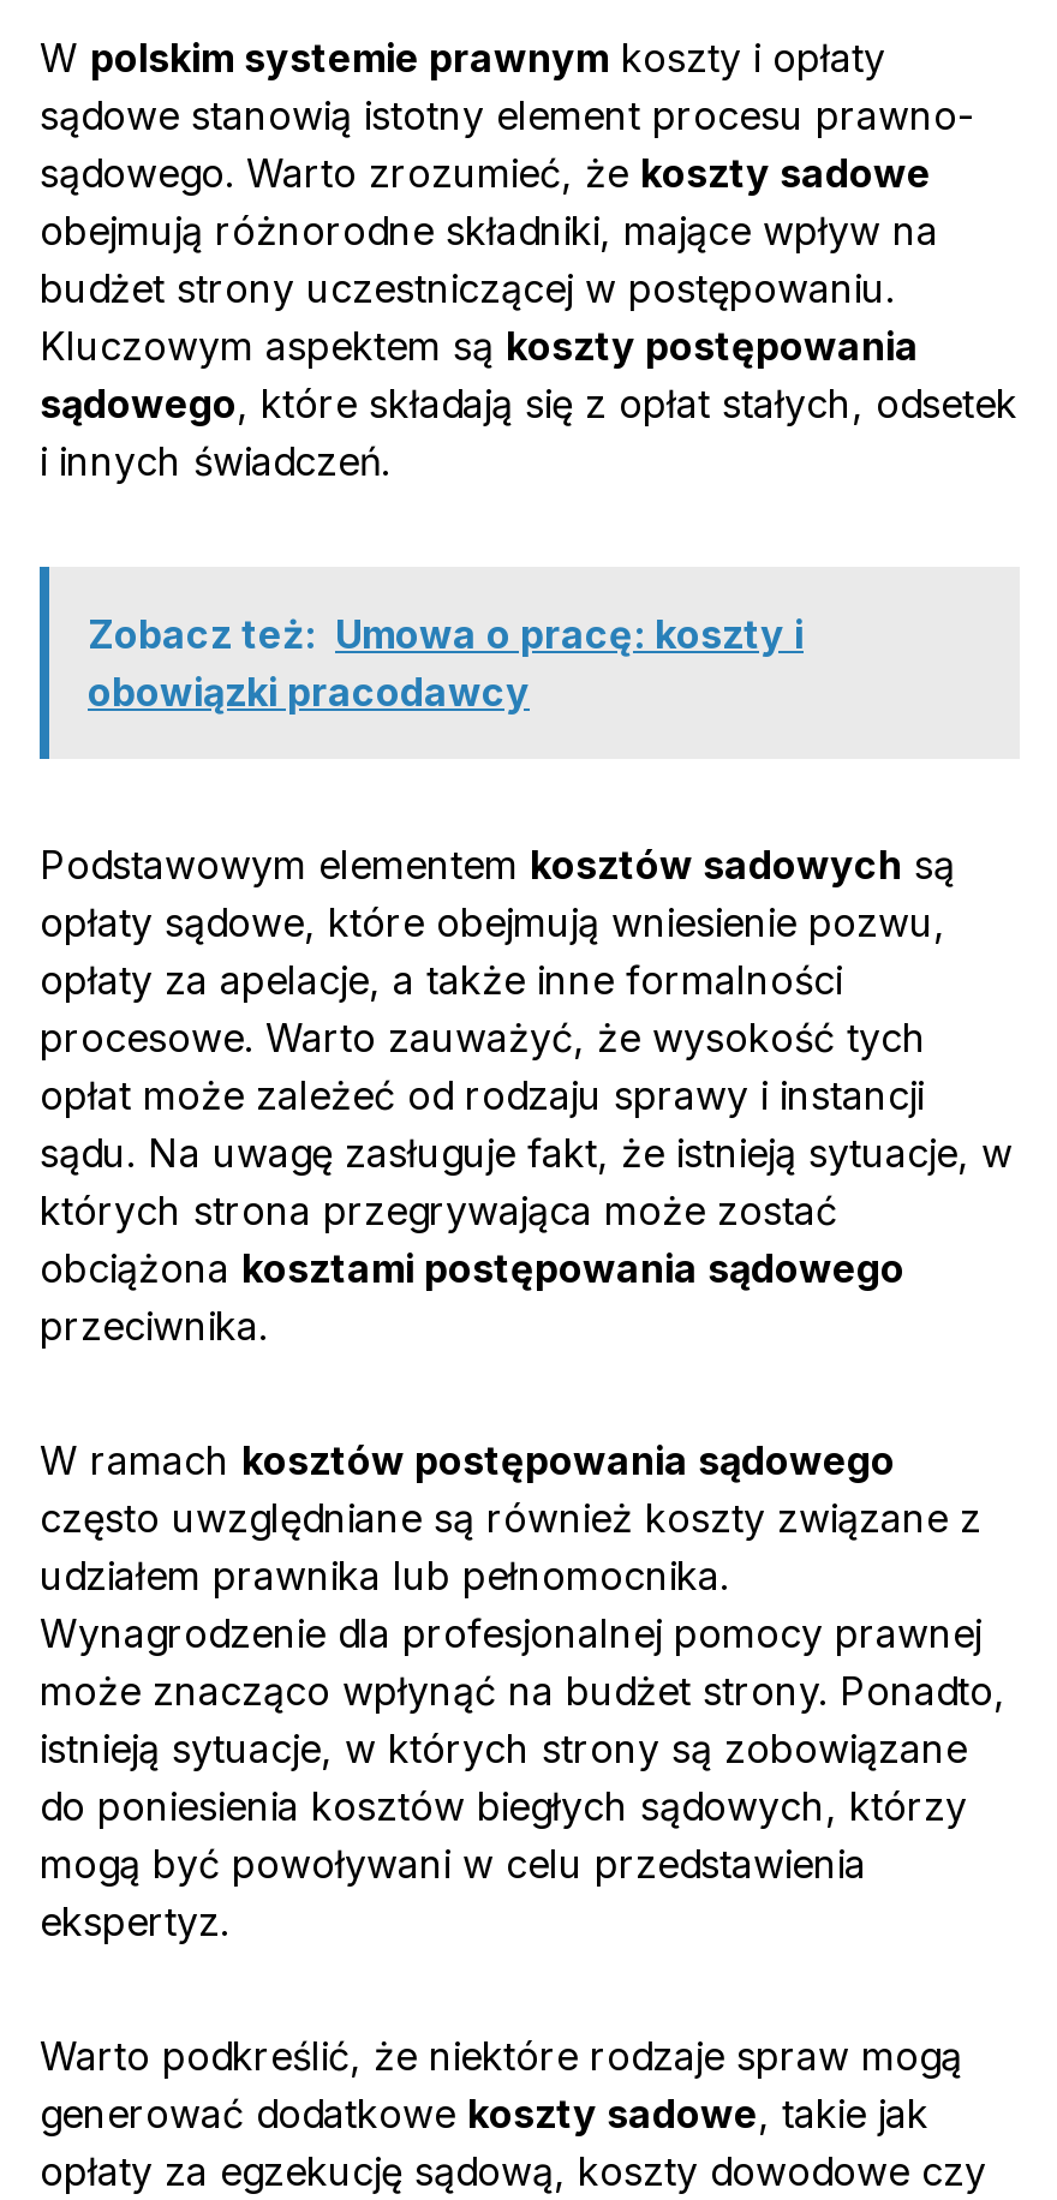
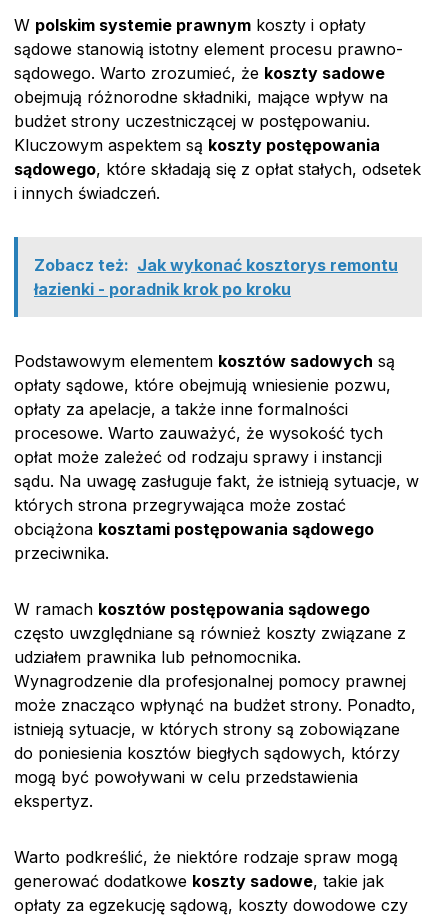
[88,610,804,716] Zobacz też: Umowa o pracę: koszty i | obowiązki pracodawcy -> [34,255,398,299] Zobacz też: Jak wykonać kosztorys remontu | łazienki - poradnik krok po kroku

